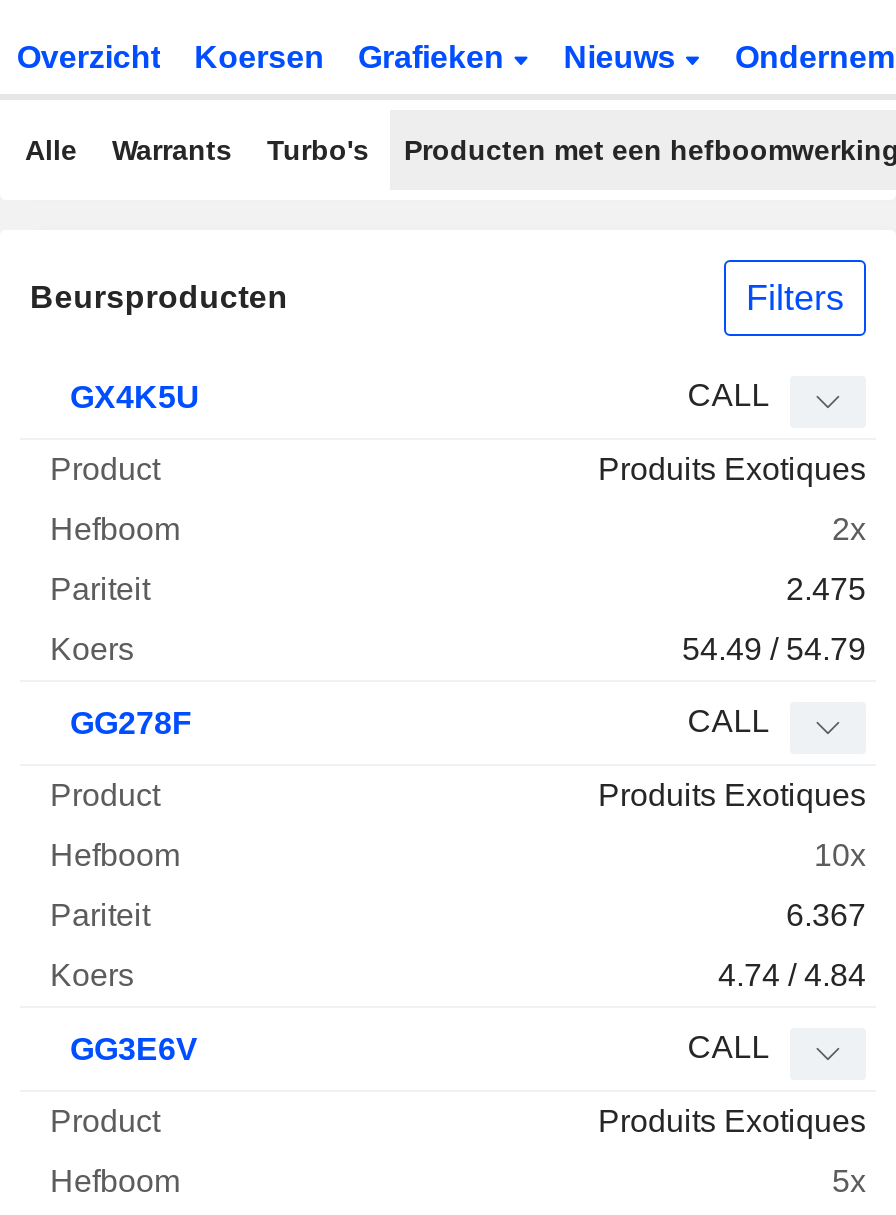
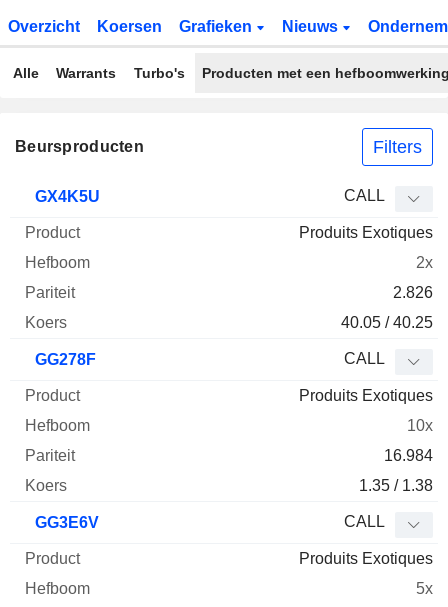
[786,572,866,606] 2.475 -> [393,284,433,301] 2.826
[682,632,866,666] 54.49 / 54.79 -> [341,314,433,331] 40.05 / 40.25
[786,898,866,932] 6.367 -> [384,447,433,464] 16.984
[718,958,866,992] 4.74 / 4.84 -> [359,477,433,494] 1.35 / 1.38

